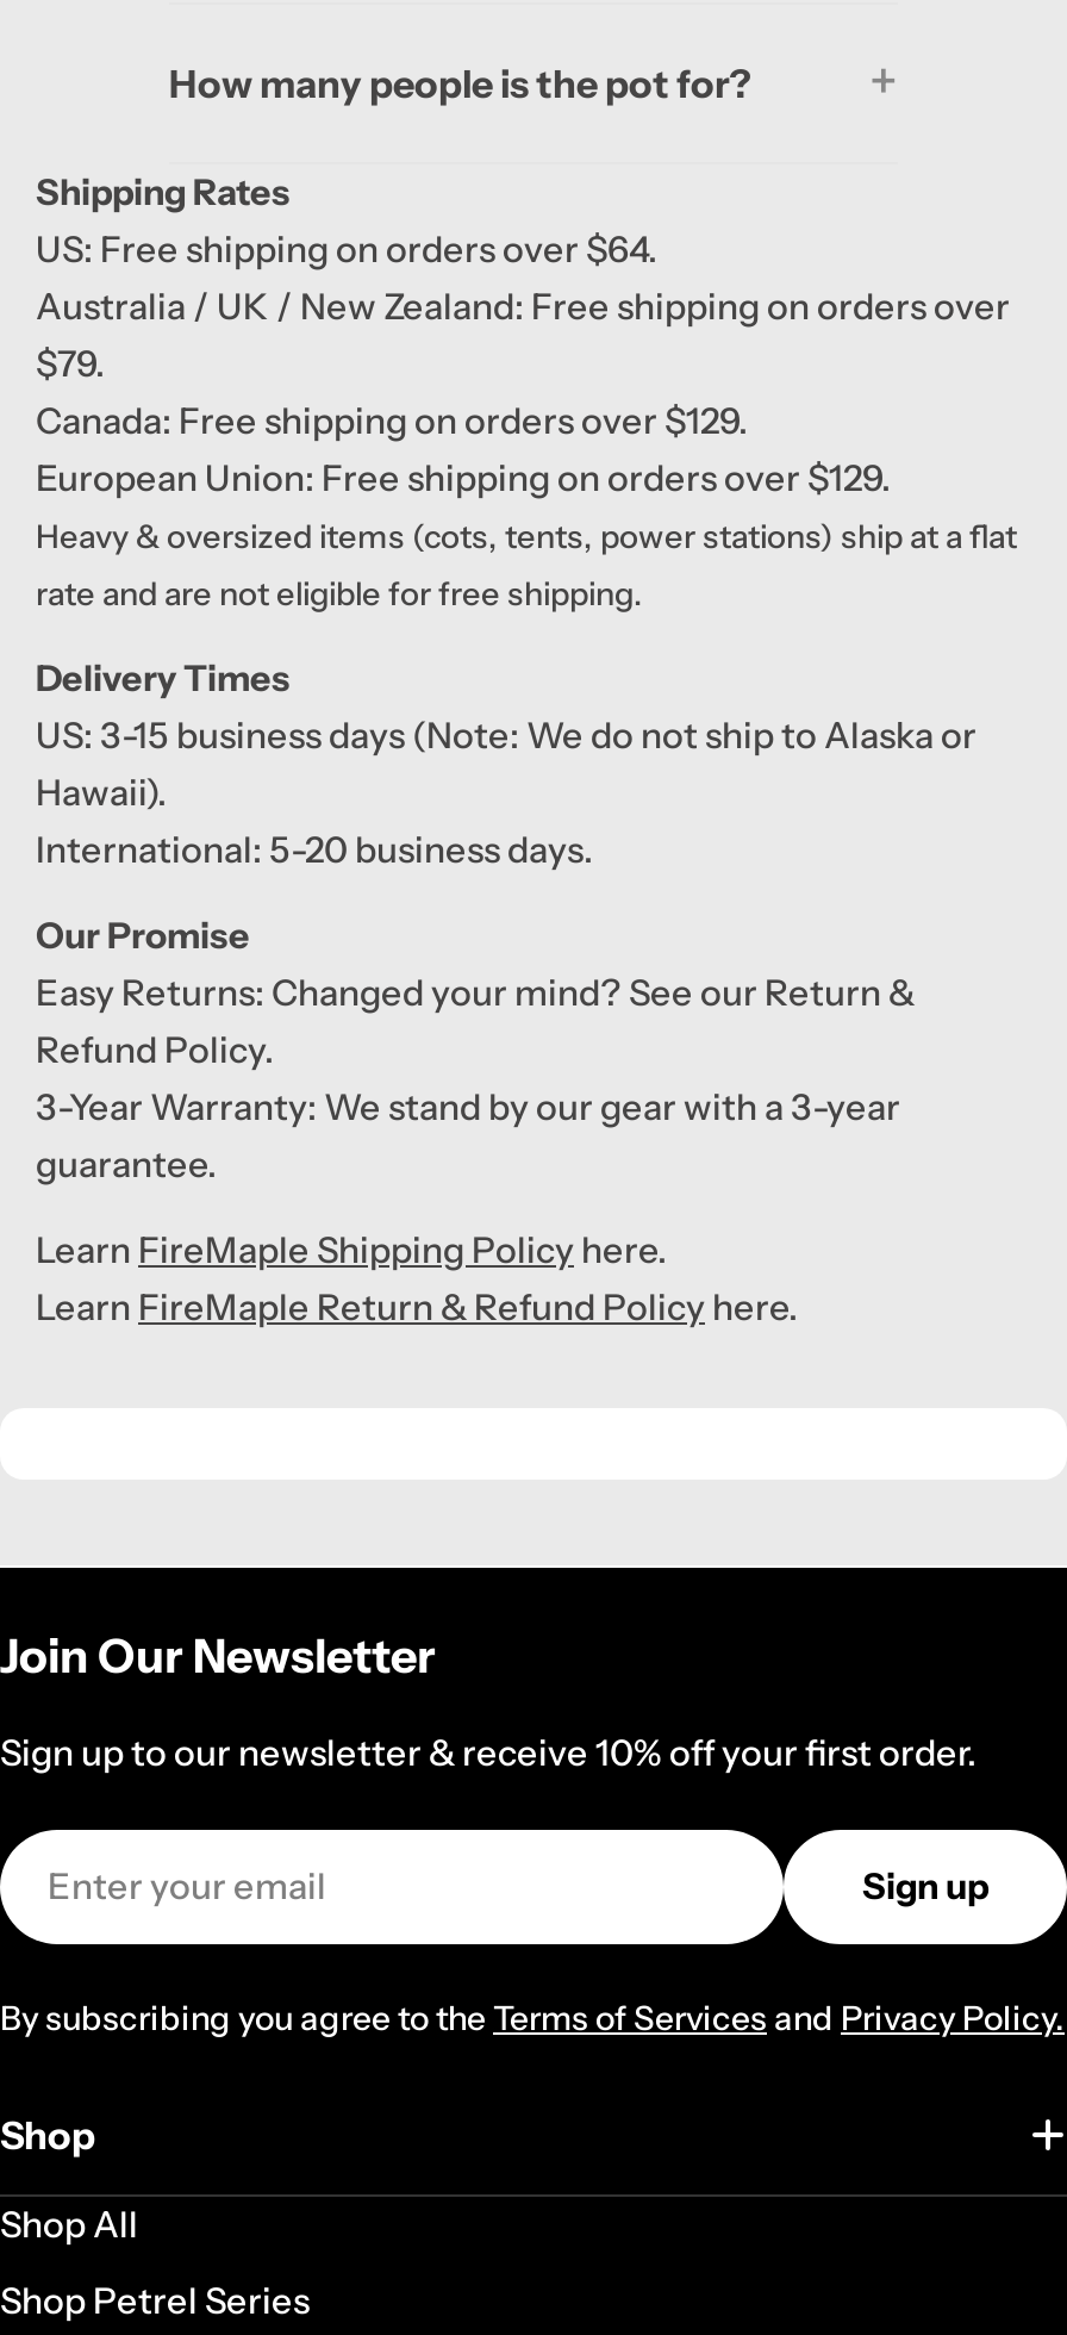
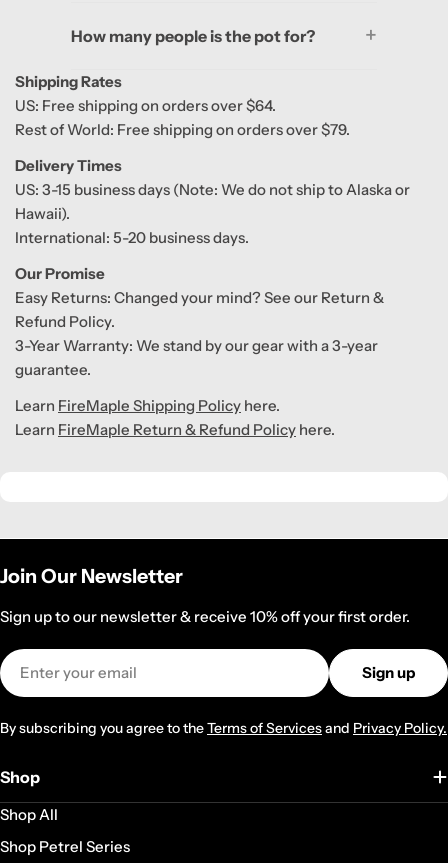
[36,284,1017,613] Australia / UK / New Zealand: Free shipping on orders over | $79. | Canada: Free shipping on orders over $129. | European Union: Free shipping on orders over $129. | Heavy & oversized items (cots, tents, power stations) ship at a flat | rate and are not eligible for free shipping. -> [15,120,350,139] Rest of World: Free shipping on orders over $79.

